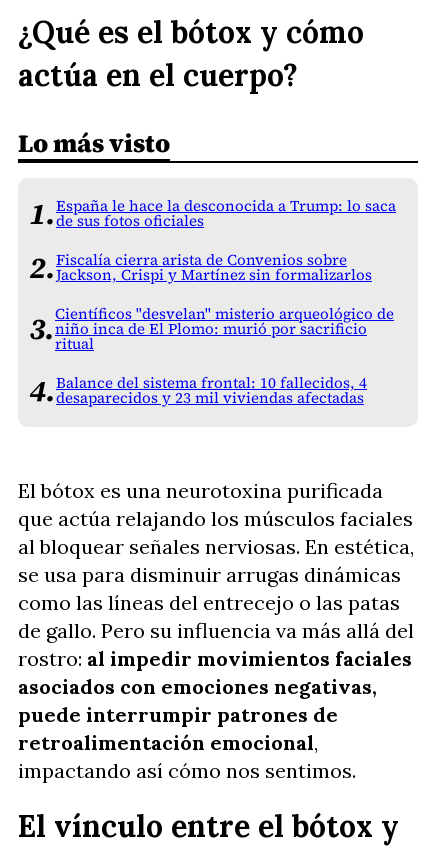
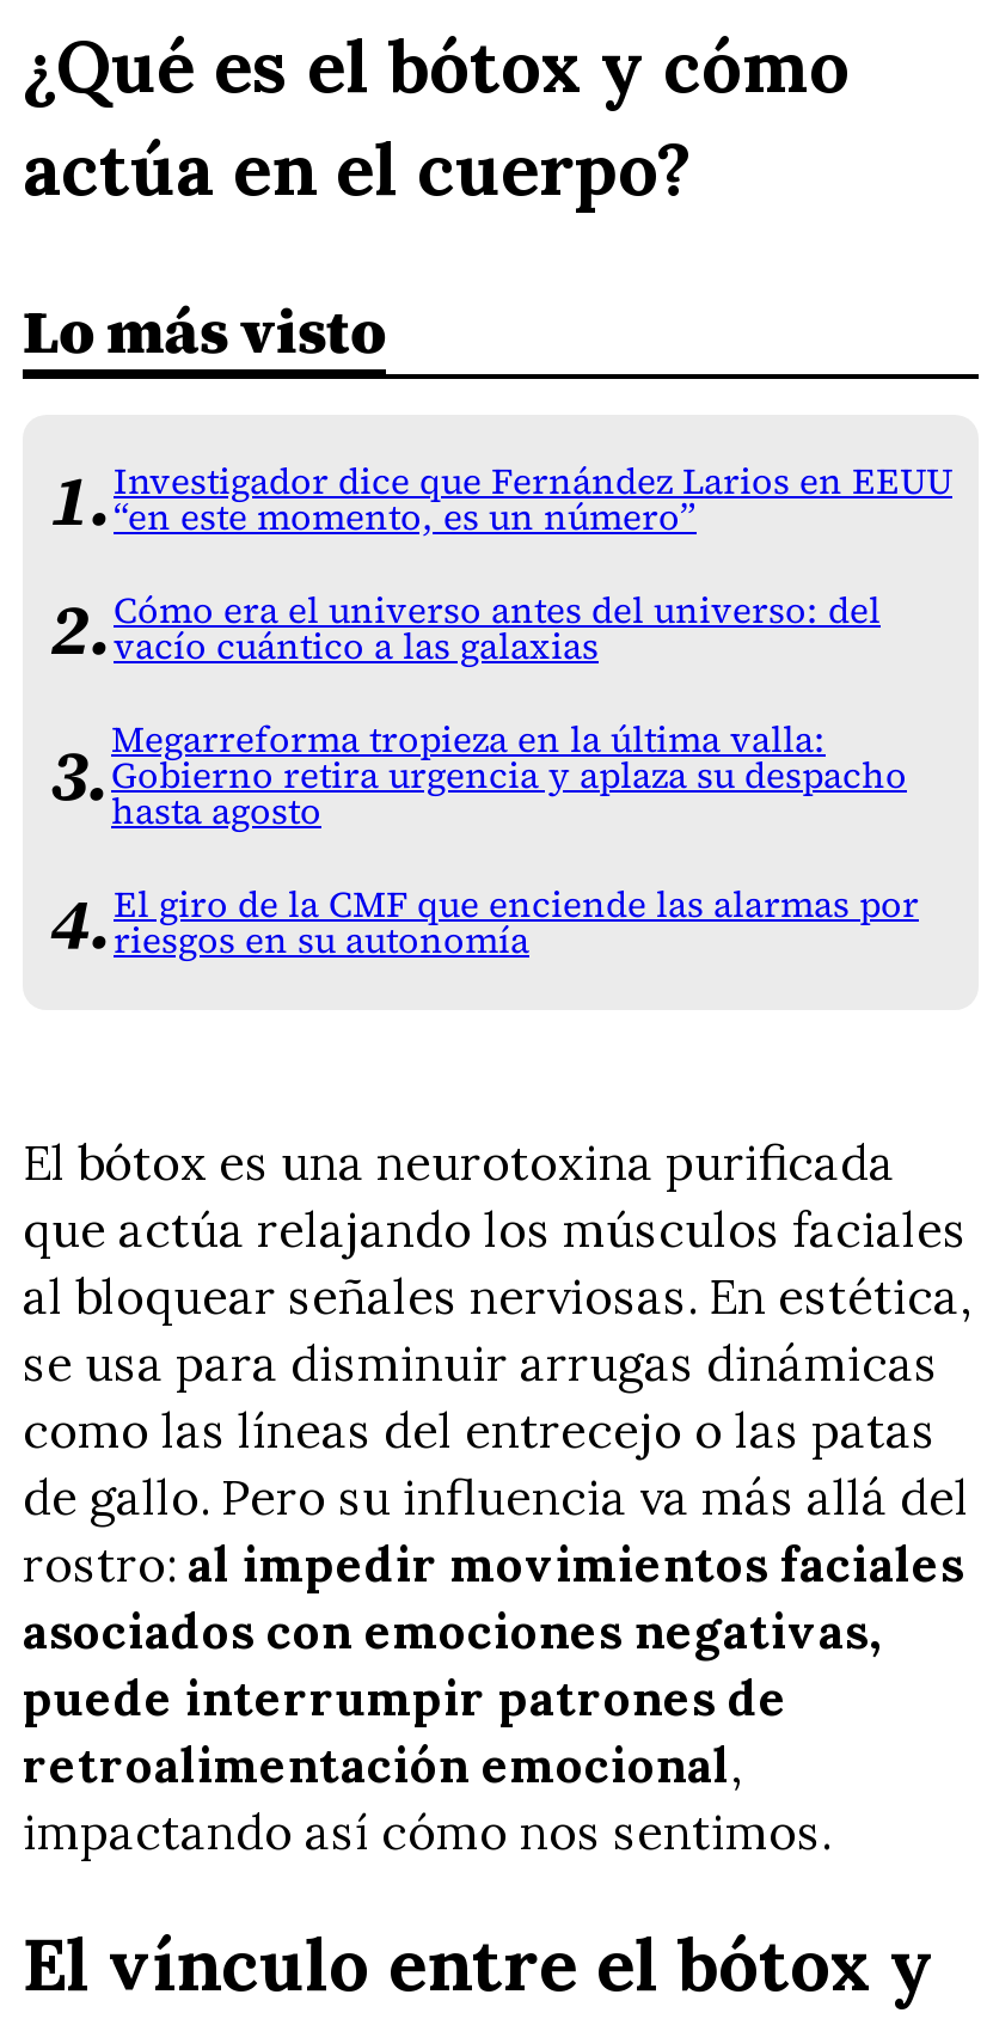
[56,196,396,231] España le hace la desconocida a Trump: lo saca | de sus fotos oficiales -> [114,457,952,541] Investigador dice que Fernández Larios en EEUU | “en este momento, es un número”
[56,250,372,285] Fiscalía cierra arista de Convenios sobre | Jackson, Crispi y Martínez sin formalizarlos -> [114,586,881,670] Cómo era el universo antes del universo: del | vacío cuántico a las galaxias
[55,304,394,354] Científicos "desvelan" misterio arqueológico de | niño inca de El Plomo: murió por sacrificio | ritual -> [111,716,907,835] Megarreforma tropieza en la última valla: | Gobierno retira urgencia y aplaza su despacho | hasta agosto
[56,373,367,408] Balance del sistema frontal: 10 fallecidos, 4 | desaparecidos y 23 mil viviendas afectadas -> [114,881,919,964] El giro de la CMF que enciende las alarmas por | riesgos en su autonomía

